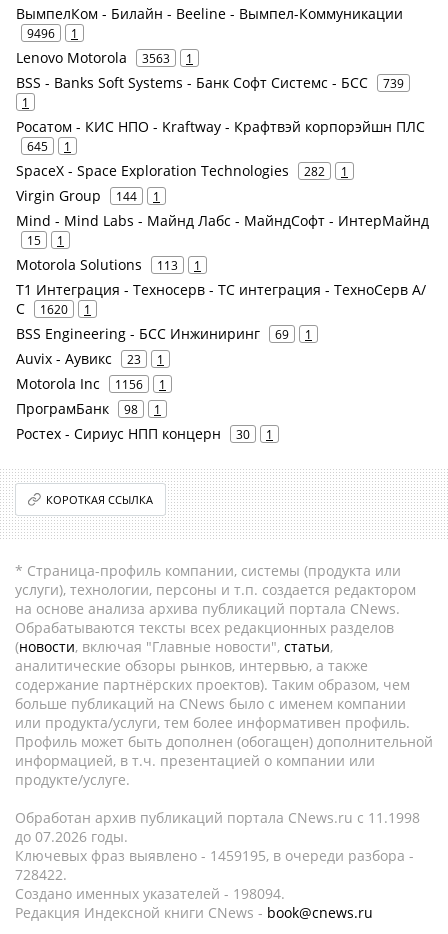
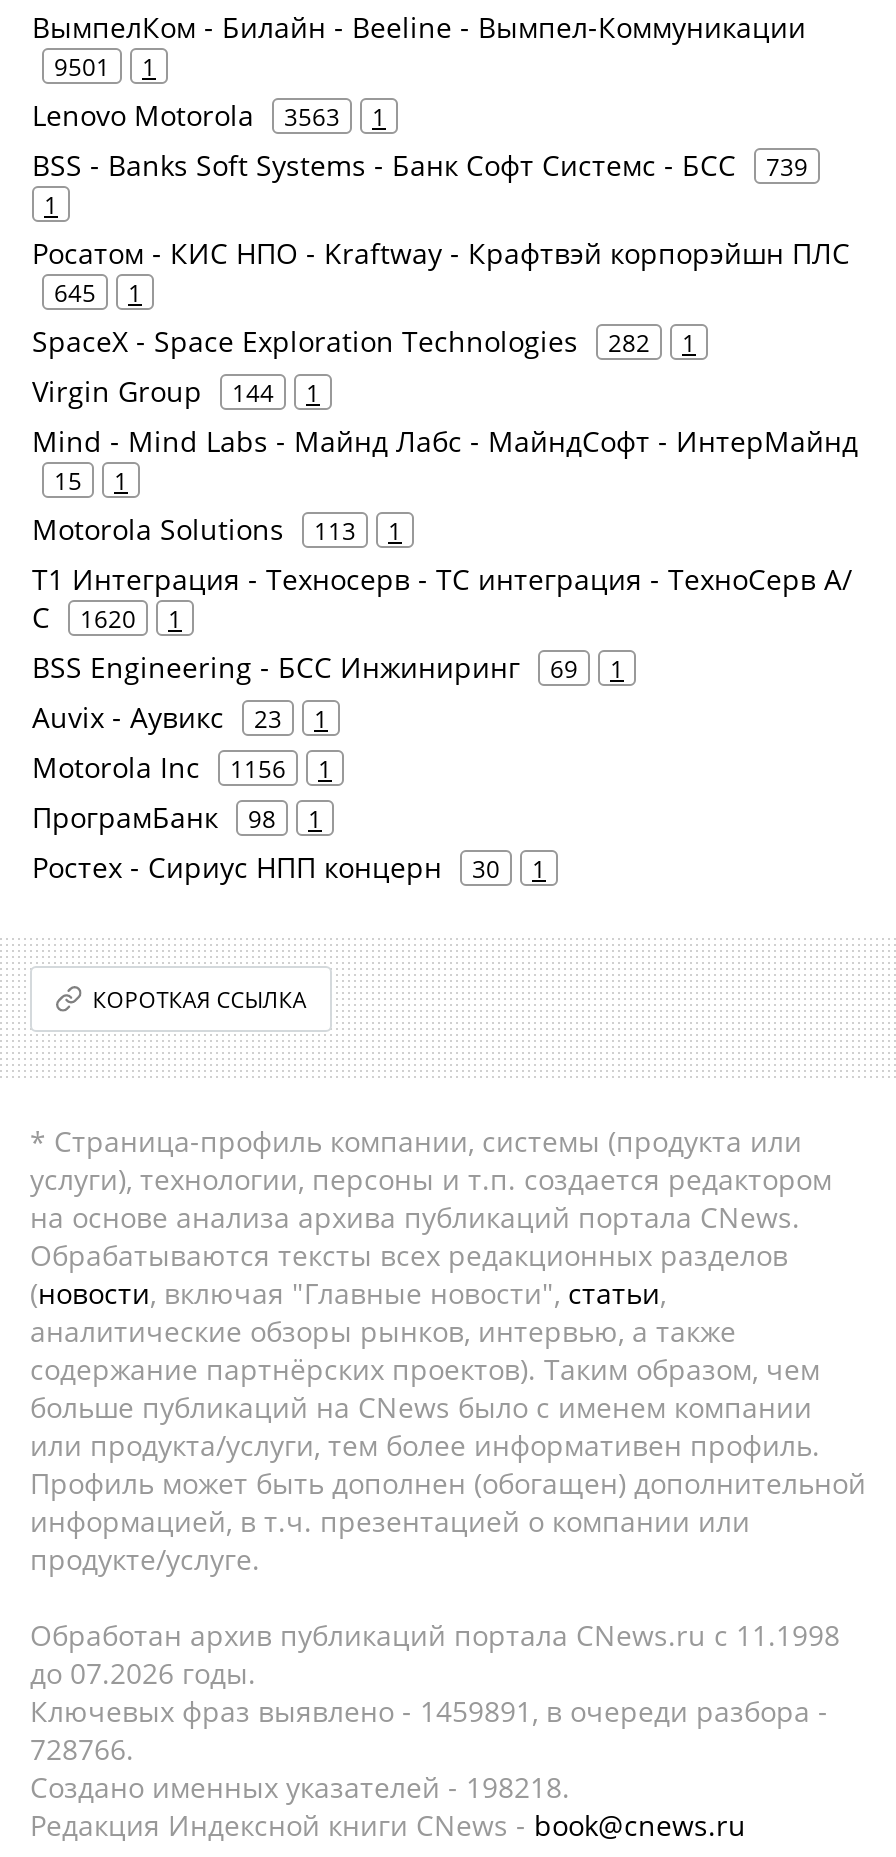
[27,25,78,41] 9496 1 -> [54,50,156,82] 9501 1
[15,846,414,865] Ключевых фраз выявлено - 1459195, в очереди разбора - -> [30,1692,828,1730] Ключевых фраз выявлено - 1459891, в очереди разбора -
[15,865,67,884] 728422. -> [30,1730,134,1768] 728766.
[15,884,285,903] Создано именных указателей - 198094. -> [30,1768,570,1806] Создано именных указателей - 198218.

